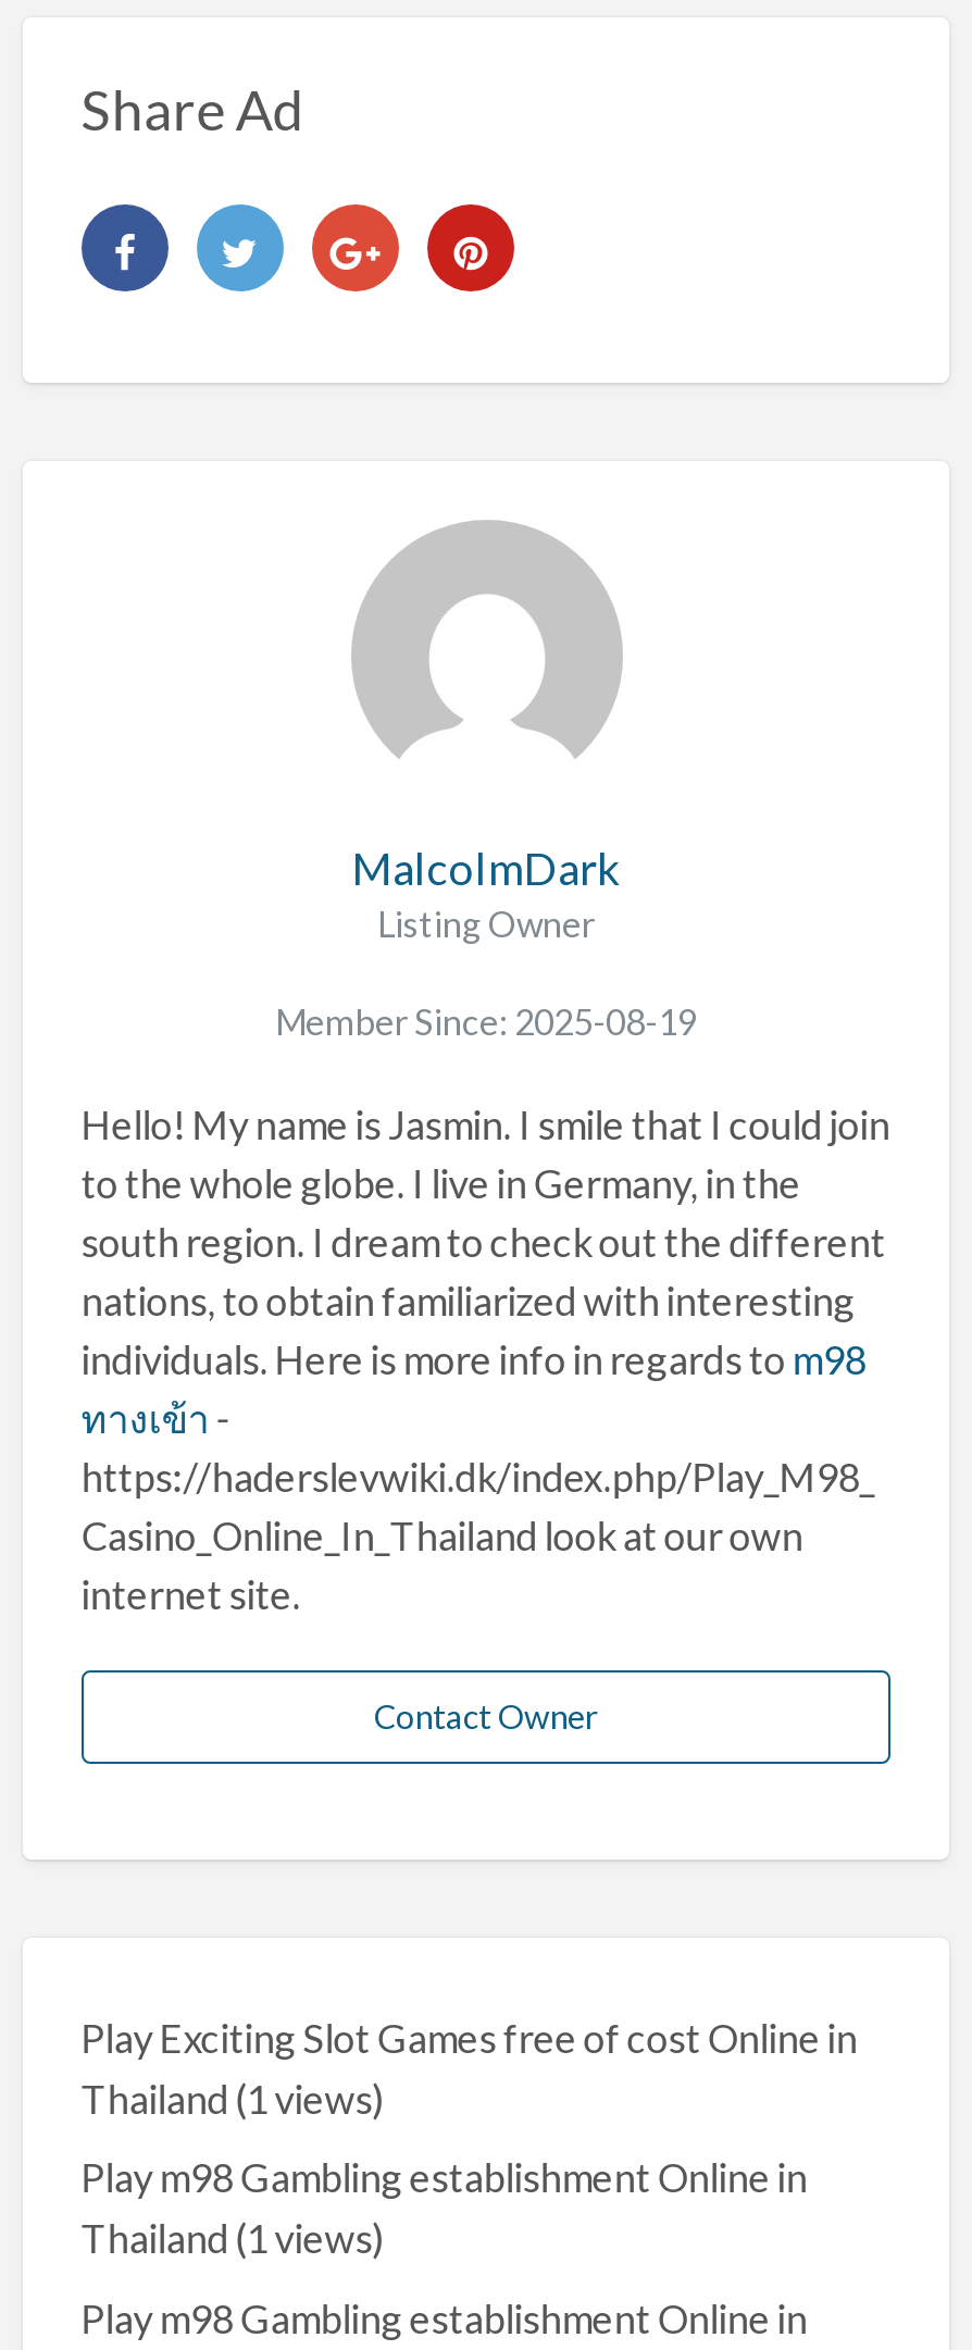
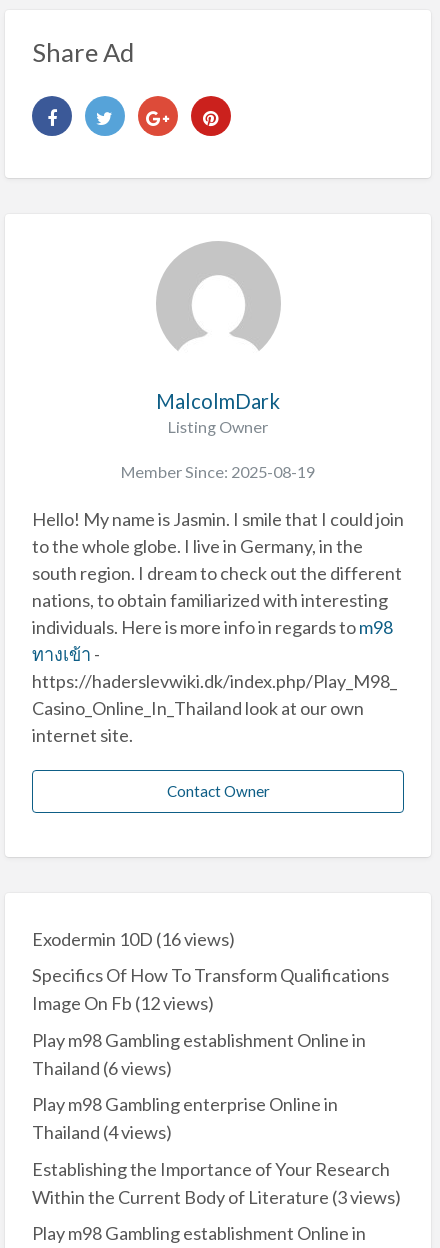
[81,2013,857,2122] Play Exciting Slot Games free of cost Online in | Thailand (1 views) -> [32,927,389,1014] Exodermin 10D (16 views) | Specifics Of How To Transform Qualifications | Image On Fb (12 views)
[81,2214,385,2262] Thailand (1 views) -> [32,1056,401,1207] Thailand (6 views) | Play m98 Gambling enterprise Online in | Thailand (4 views) | Establishing the Importance of Your Research | Within the Current Body of Literature (3 views)

